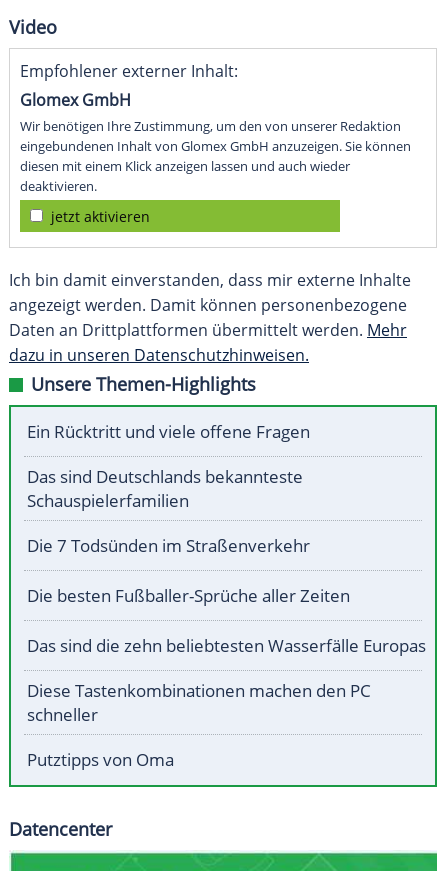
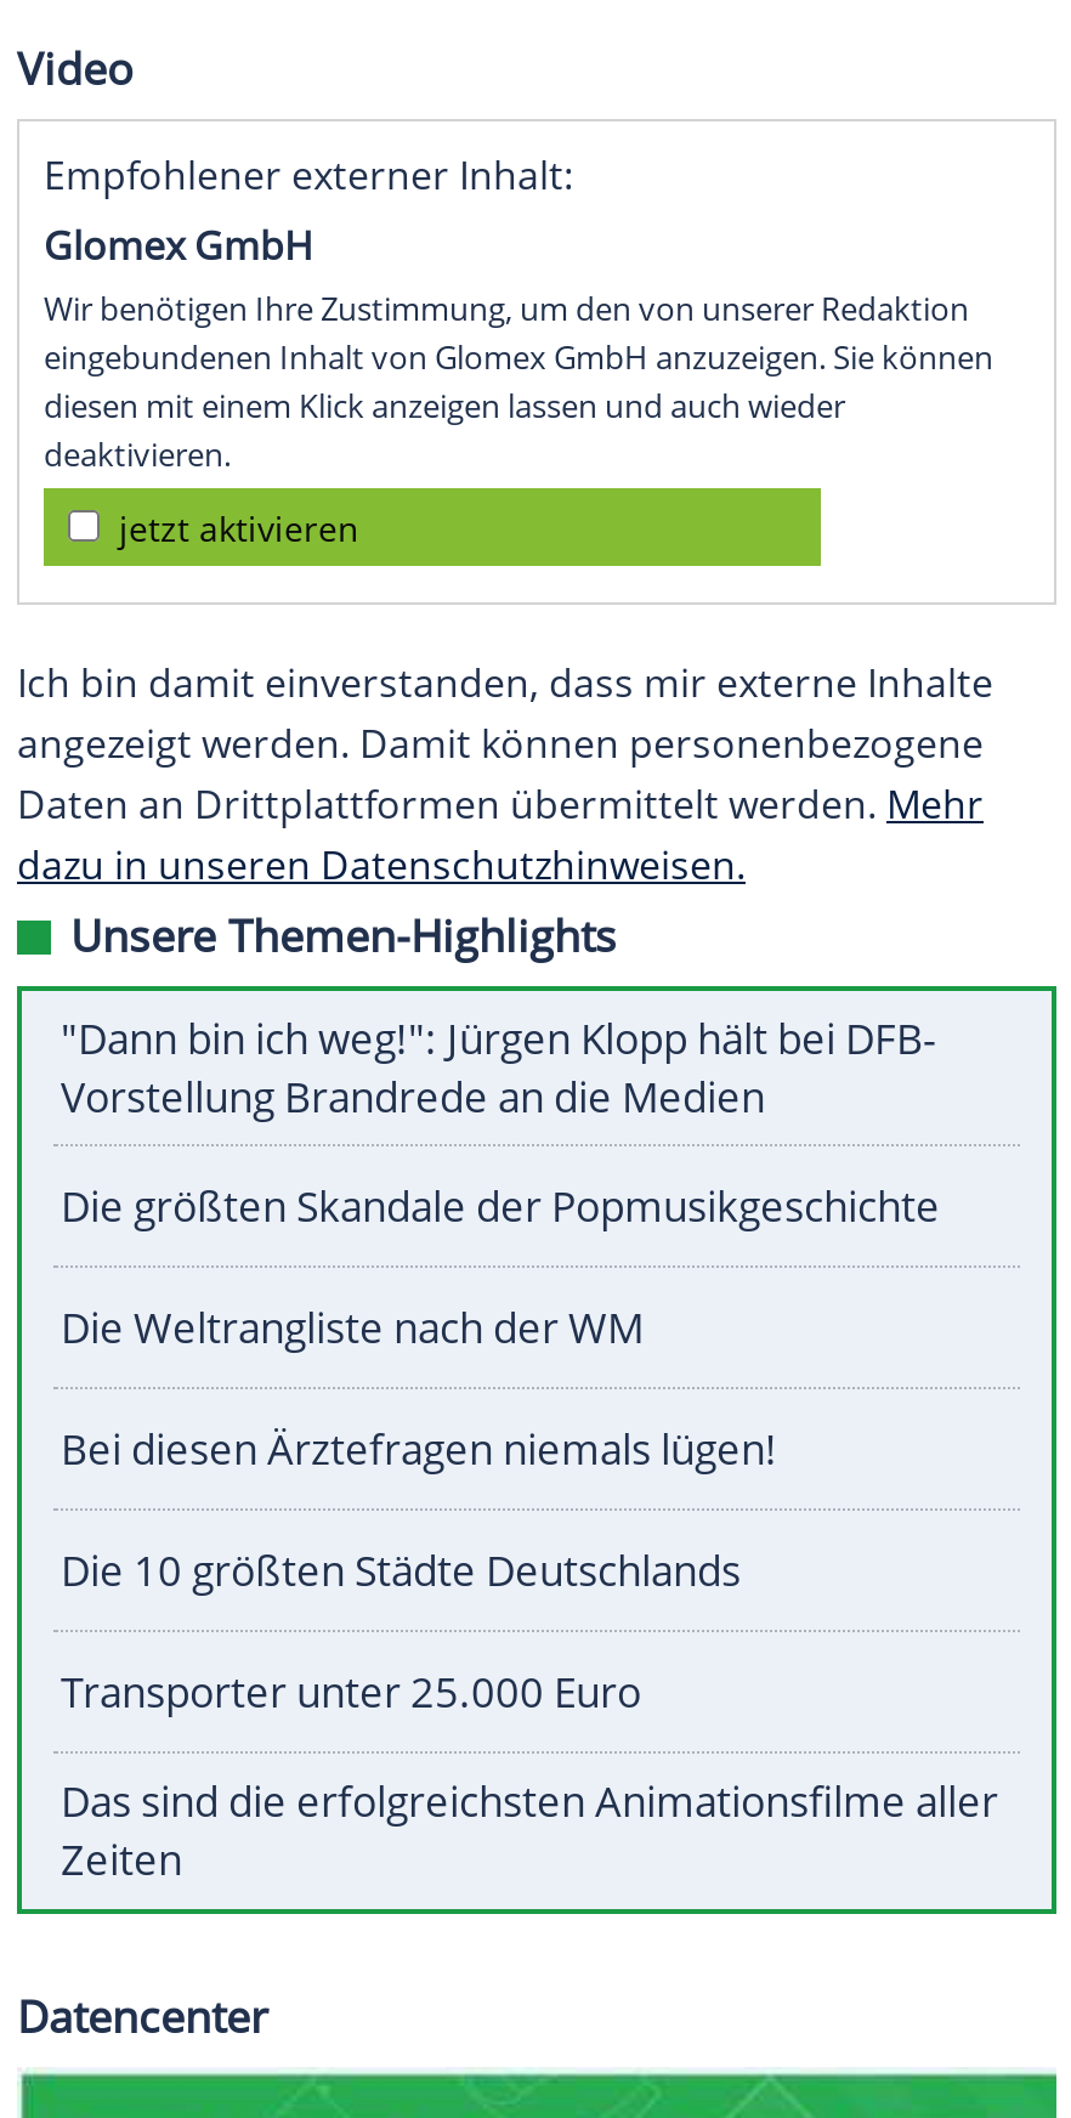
[27,420,310,443] Ein Rücktritt und viele offene Fragen -> [61,1011,935,1125] "Dann bin ich weg!": Jürgen Klopp hält bei DFB- | Vorstellung Brandrede an die Medien
[27,465,303,512] Das sind Deutschlands bekannteste | Schauspielerfamilien -> [61,1179,940,1235] Die größten Skandale der Popmusikgeschichte
[27,534,310,557] Die 7 Todsünden im Straßenverkehr -> [61,1300,644,1356] Die Weltrangliste nach der WM
[27,584,350,607] Die besten Fußballer-Sprüche aller Zeiten -> [61,1422,777,1477] Bei diesen Ärztefragen niemals lügen!
[27,634,426,657] Das sind die zehn beliebtesten Wasserfälle Europas -> [61,1543,741,1599] Die 10 größten Städte Deutschlands
[27,679,371,726] Diese Tastenkombinationen machen den PC | schneller -> [61,1665,641,1720] Transporter unter 25.000 Euro
[27,748,174,771] Putztipps von Oma -> [61,1774,998,1888] Das sind die erfolgreichsten Animationsfilme aller | Zeiten

